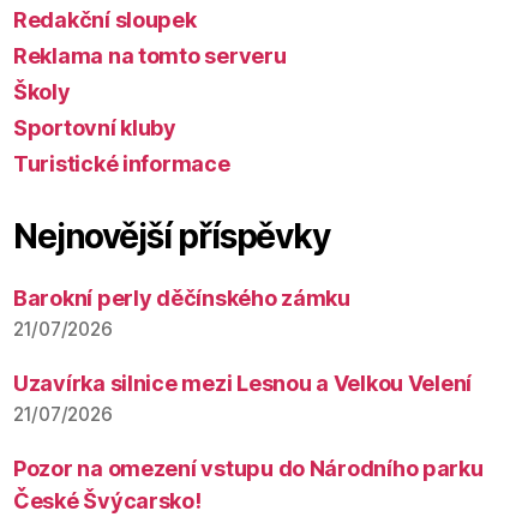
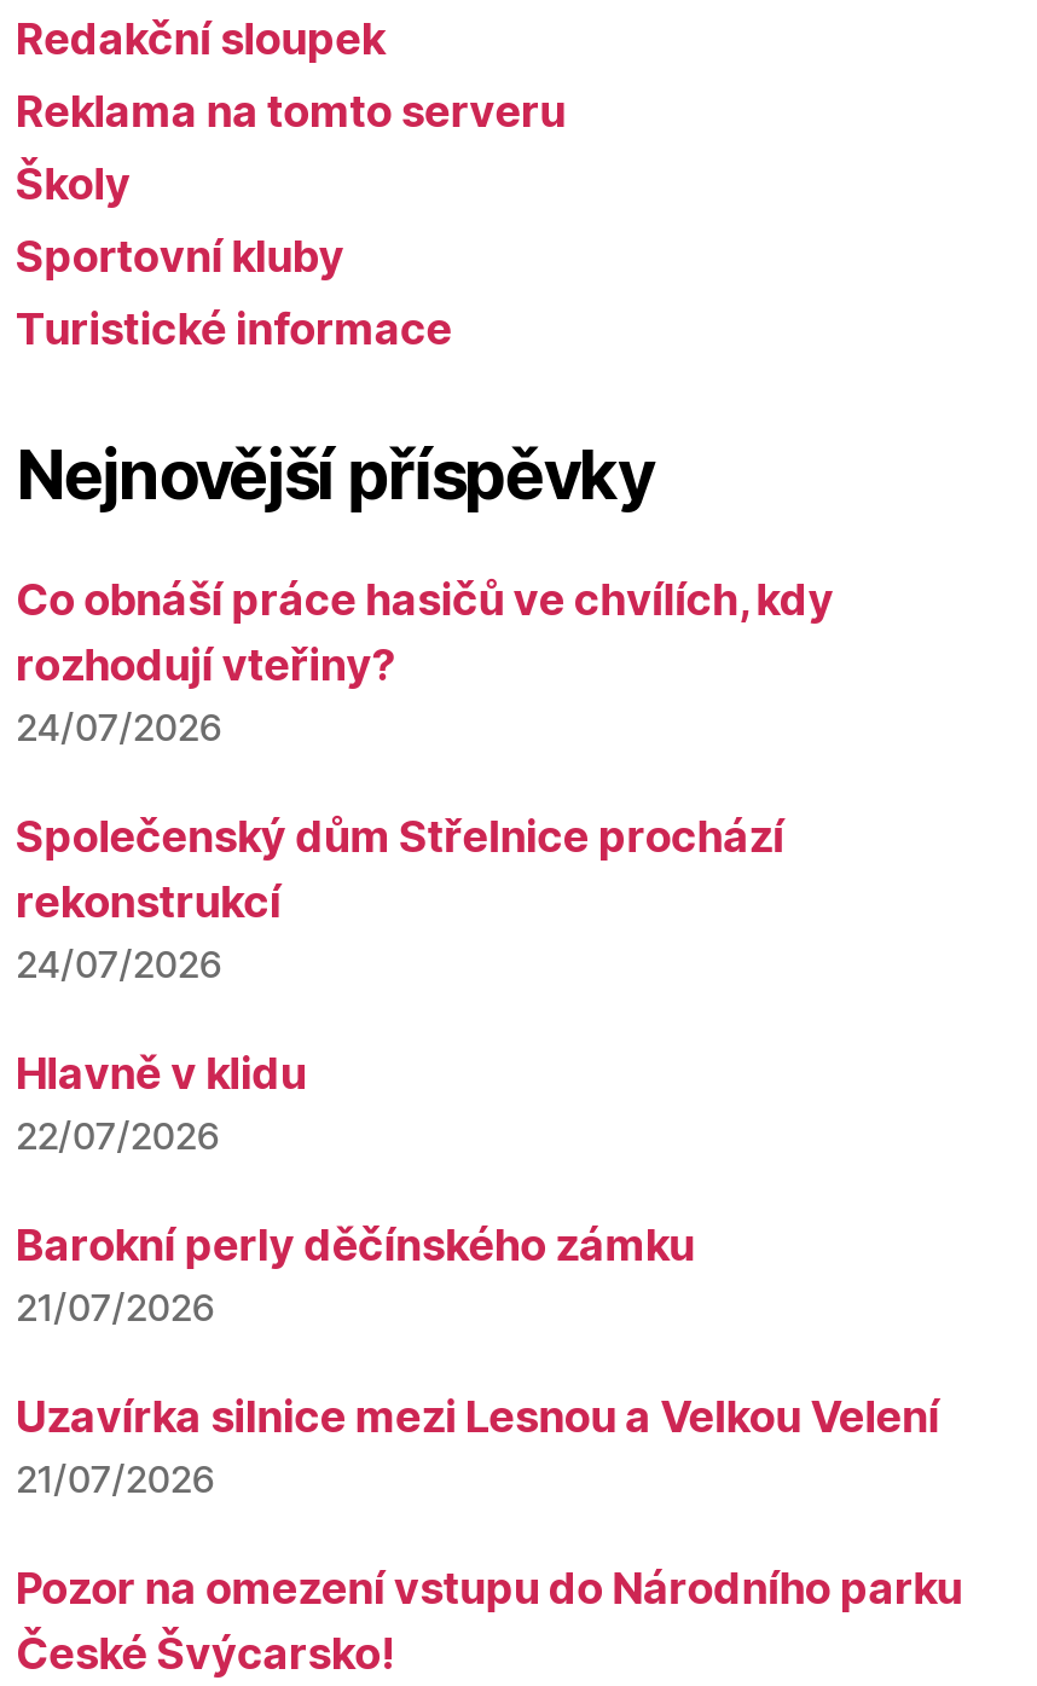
none -> [16,573,834,1158] Co obnáší práce hasičů ve chvílích, kdy | rozhodují vteřiny? | 24/07/2026 | Společenský dům Střelnice prochází | rekonstrukcí | 24/07/2026 | Hlavně v klidu | 22/07/2026

